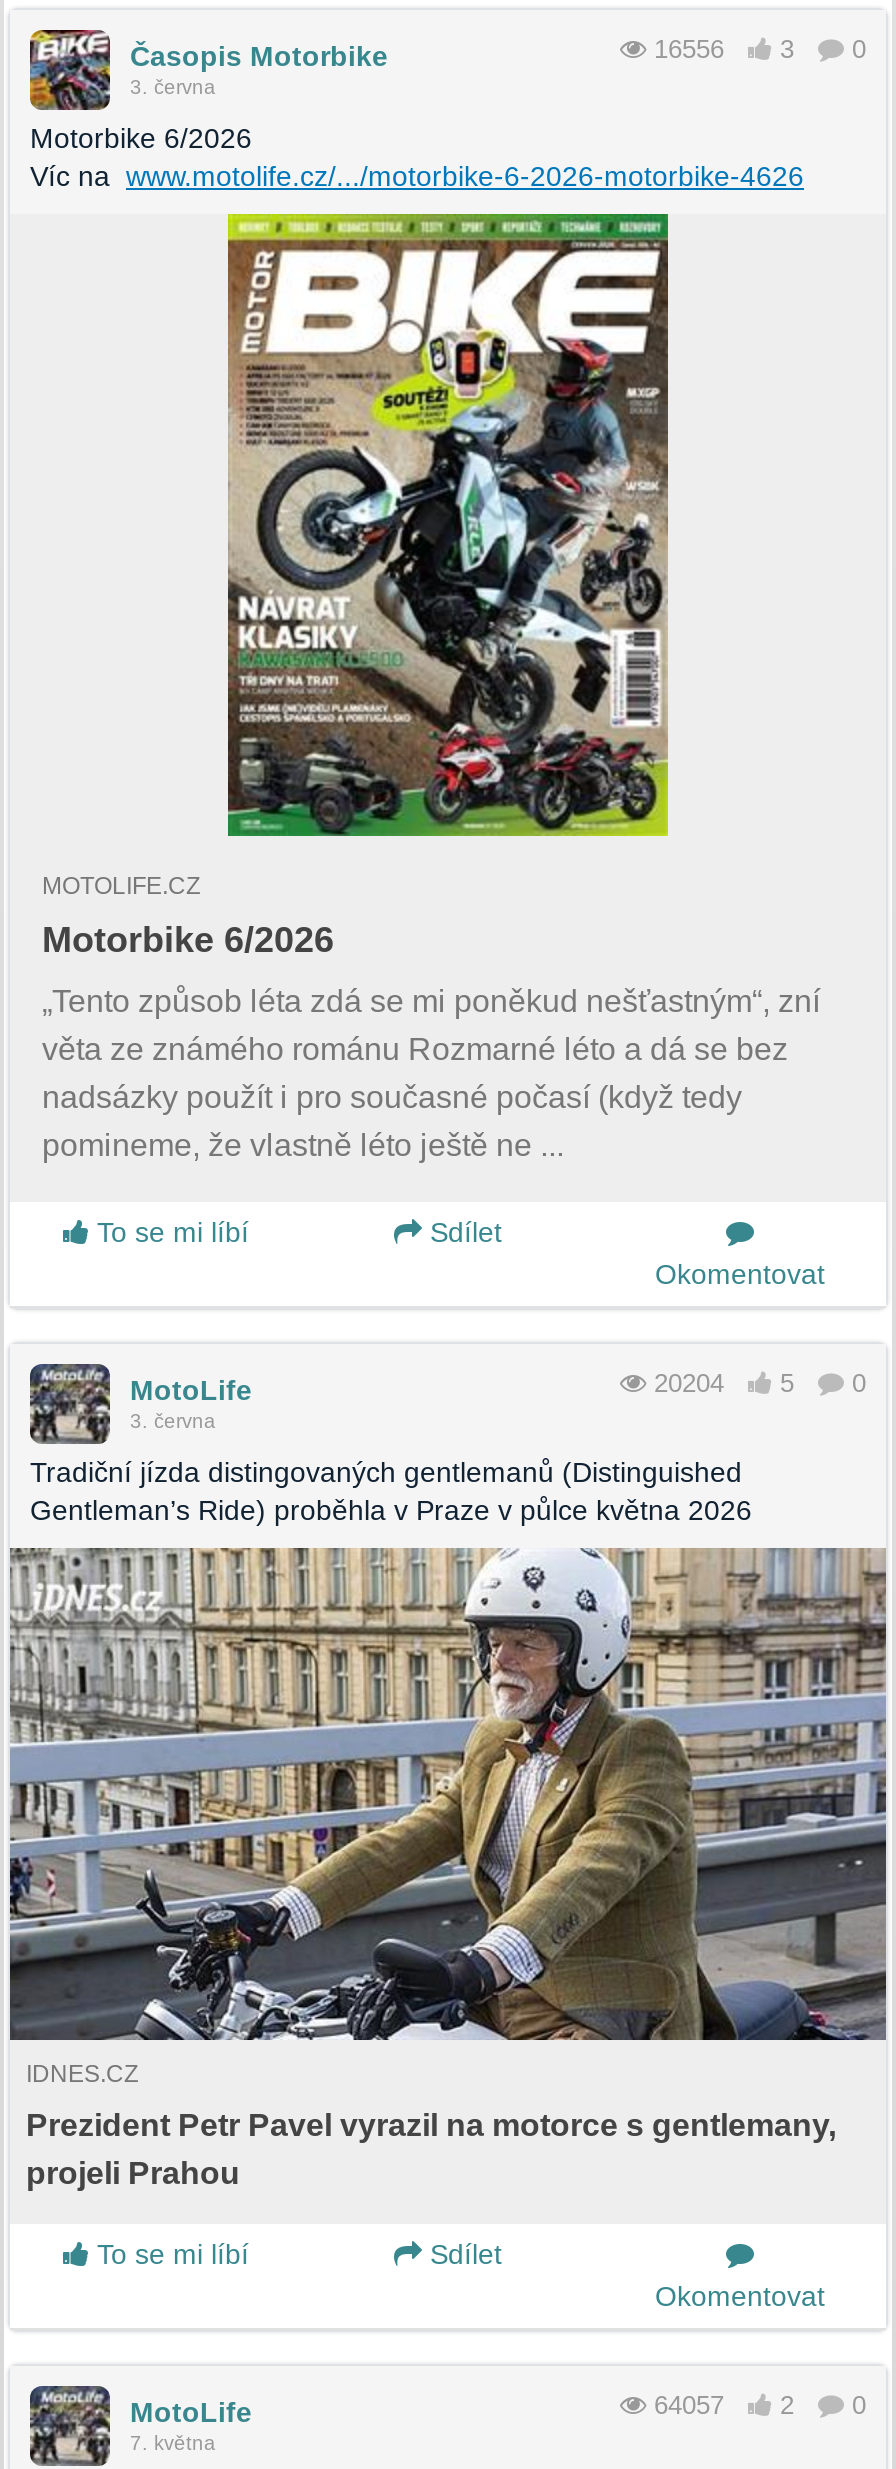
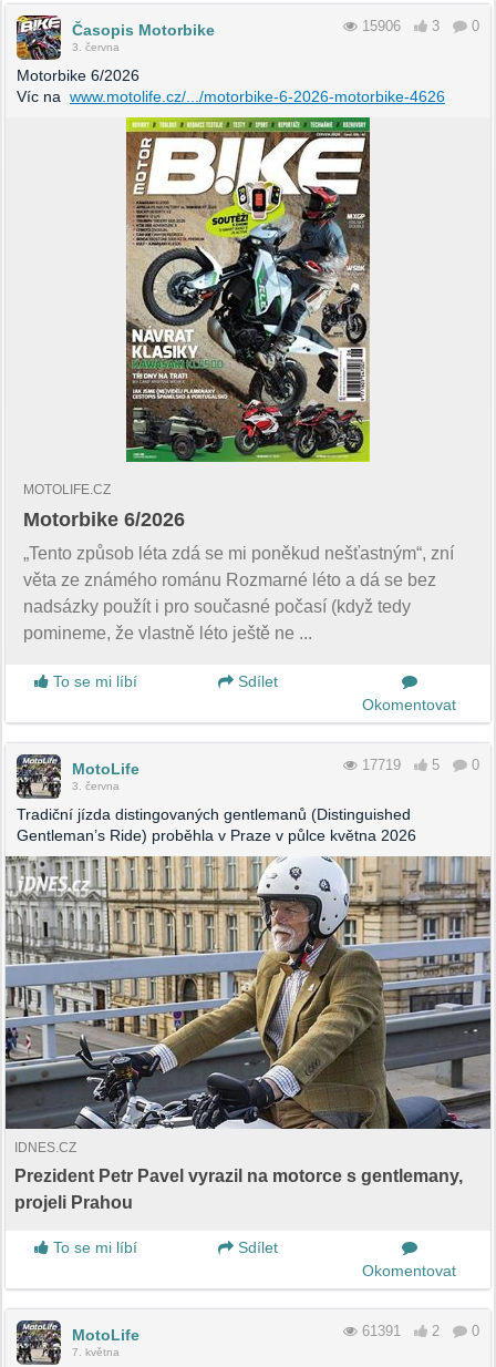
[654,34,866,64] 16556 3 0 -> [362,18,479,34] 15906 3 0
[654,1368,866,1398] 20204 5 0 -> [362,757,479,773] 17719 5 0
[654,2390,866,2420] 64057 2 0 -> [362,1323,479,1340] 61391 2 0

